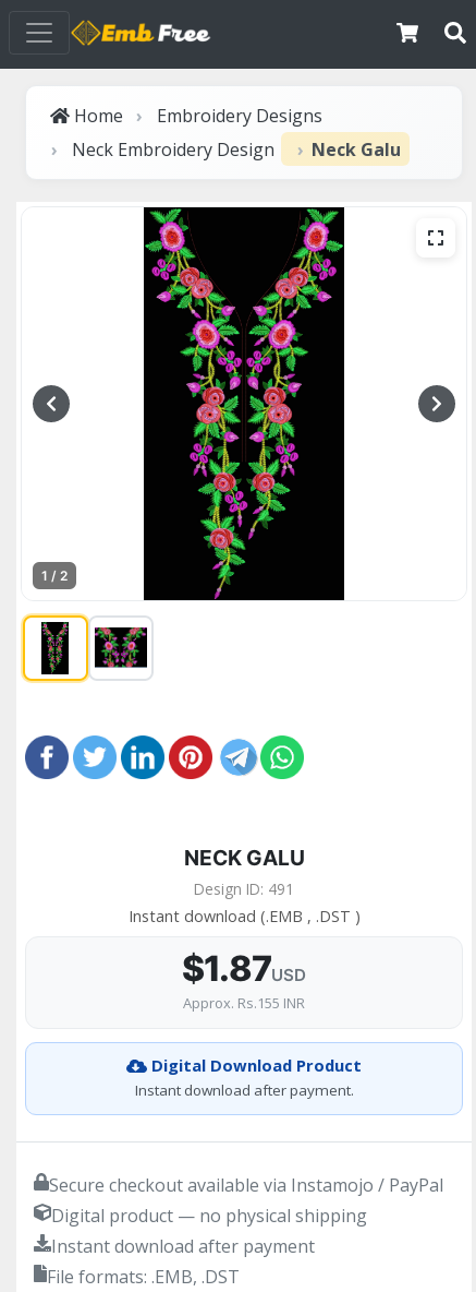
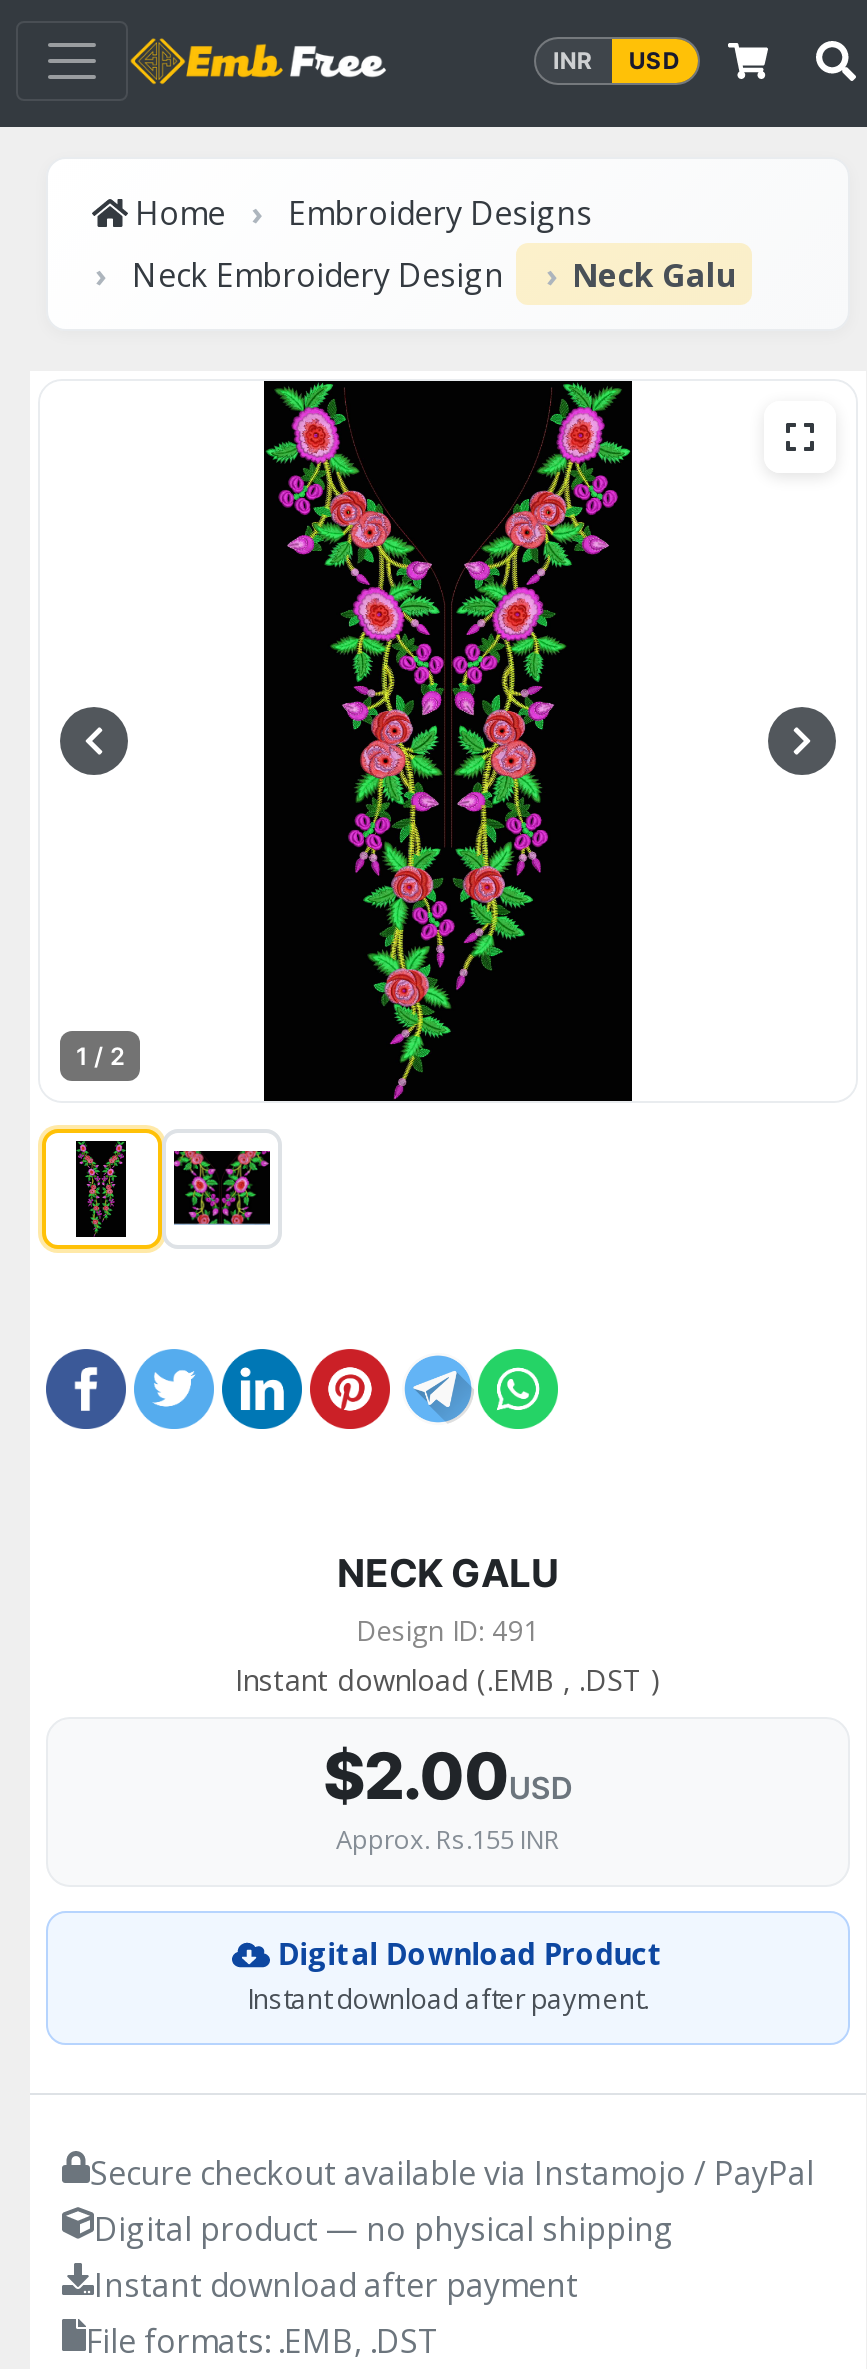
none -> [553,46,680,74] INR | USD
[181,947,307,990] $1.87USD -> [323,1737,573,1815] $2.00USD

